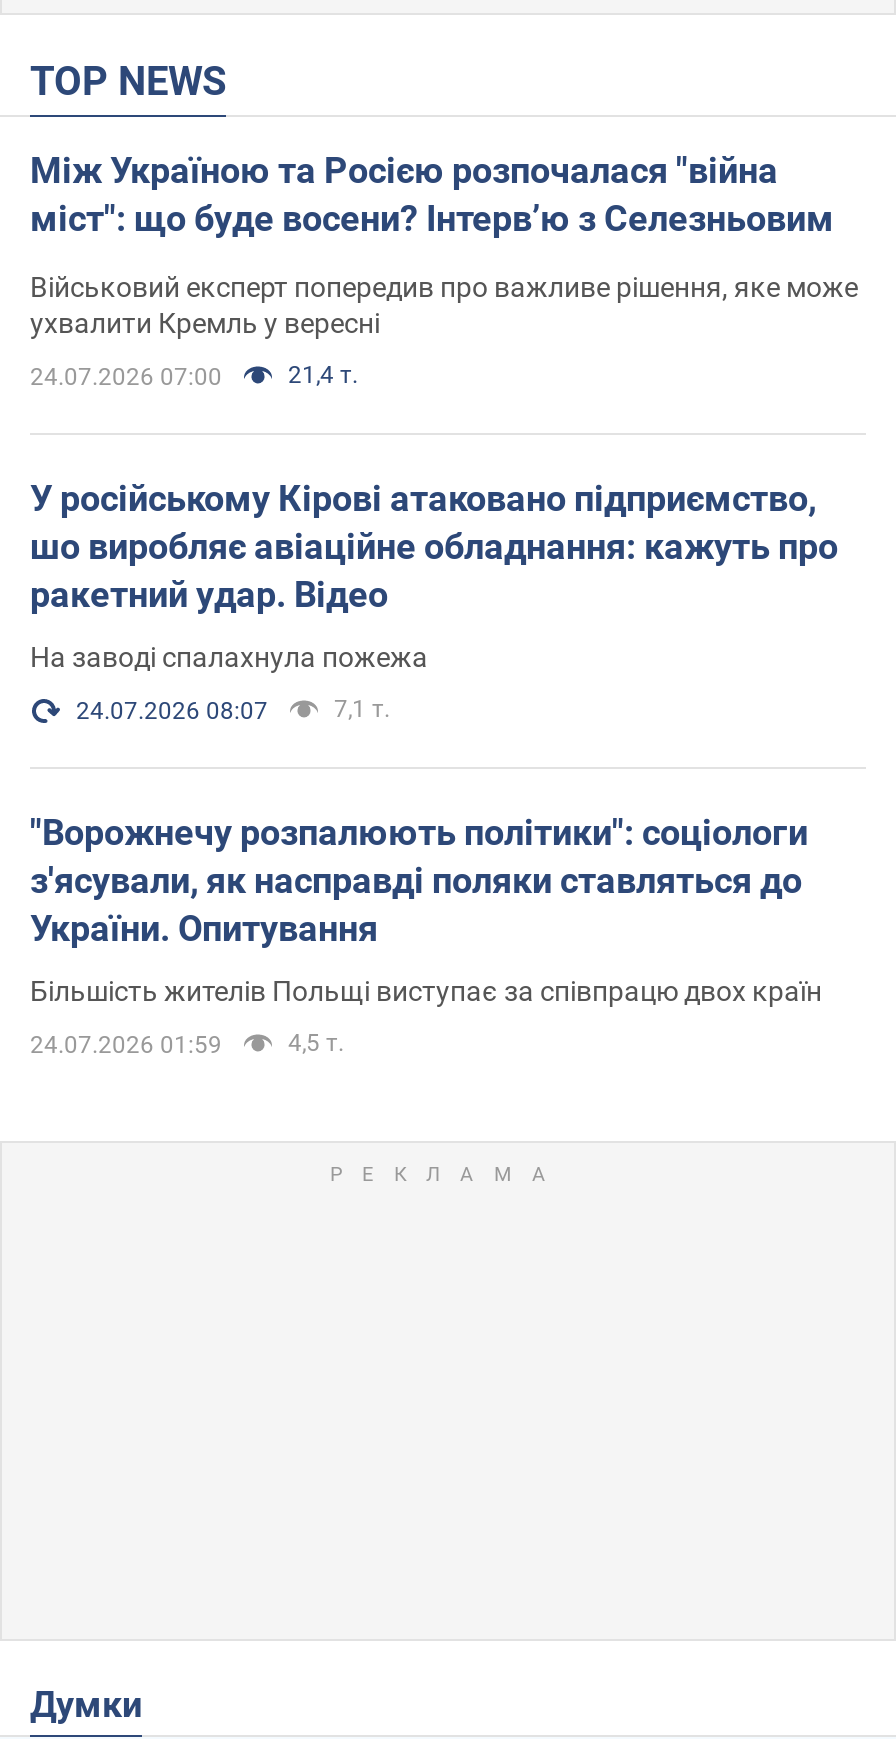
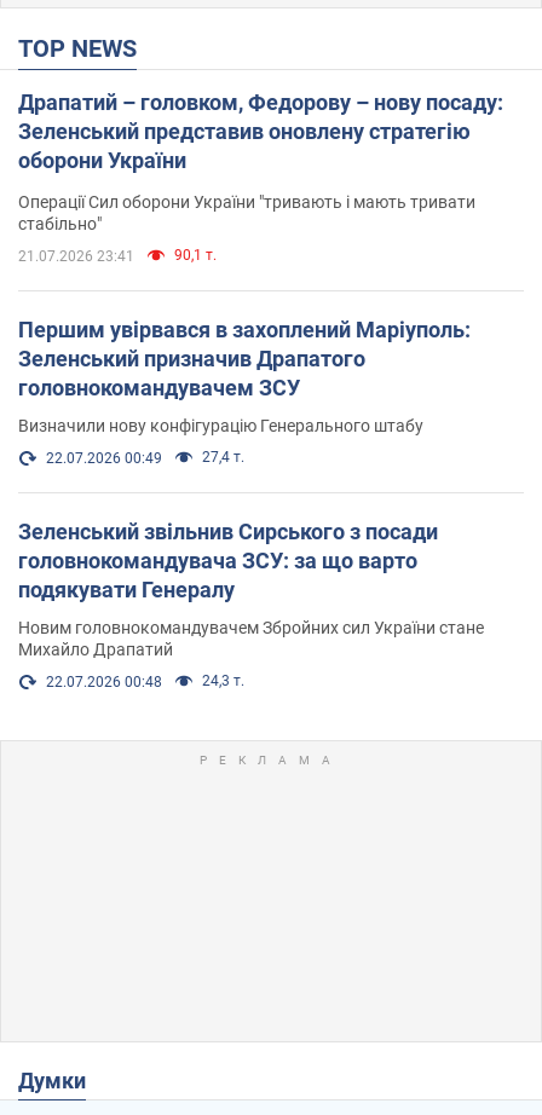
[30,150,834,240] Між Україною та Росією розпочалася "війна | міст": що буде восени? Інтерв’ю з Селезньовим -> [18,90,503,173] Драпатий – головком, Федорову – нову посаду: | Зеленський представив оновлену стратегію | оборони України
[30,272,858,340] Військовий експерт попередив про важливе рішення, яке може | ухвалити Кремль у вересні -> [18,193,475,234] Операції Сил оборони України "тривають і мають тривати | стабільно"
[30,362,358,392] 24.07.2026 07:00 | 21,4 т. -> [18,247,217,265] 21.07.2026 23:41 | 90,1 т.
[30,478,838,616] У російському Кірові атаковано підприємство, | шо виробляє авіаційне обладнання: кажуть про | ракетний удар. Відео -> [18,317,471,401] Першим увірвався в захоплений Маріуполь: | Зеленський призначив Драпатого | головнокомандувачем ЗСУ
[30,642,428,674] На заводі спалахнула пожежа -> [18,416,423,436] Визначили нову конфігурацію Генерального штабу
[76,696,390,726] 24.07.2026 08:07 | 7,1 т. -> [46,449,244,467] 22.07.2026 00:49 | 27,4 т.
[30,812,808,950] "Ворожнечу розпалюють політики": соціологи | з'ясували, як насправді поляки ставляться до | України. Опитування -> [18,519,438,603] Зеленський звільнив Сирського з посади | головнокомандувача ЗСУ: за що варто | подякувати Генералу
[30,976,822,1008] Більшість жителів Польщі виступає за співпрацю двох країн -> [18,618,484,659] Новим головнокомандувачем Збройних сил України стане | Михайло Драпатий
[30,1030,344,1060] 24.07.2026 01:59 | 4,5 т. -> [46,673,244,691] 22.07.2026 00:48 | 24,3 т.

